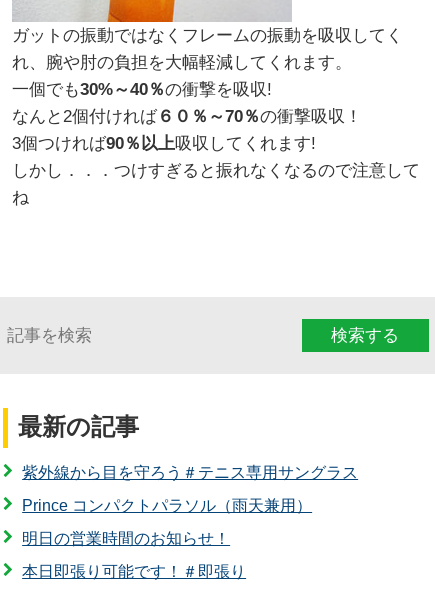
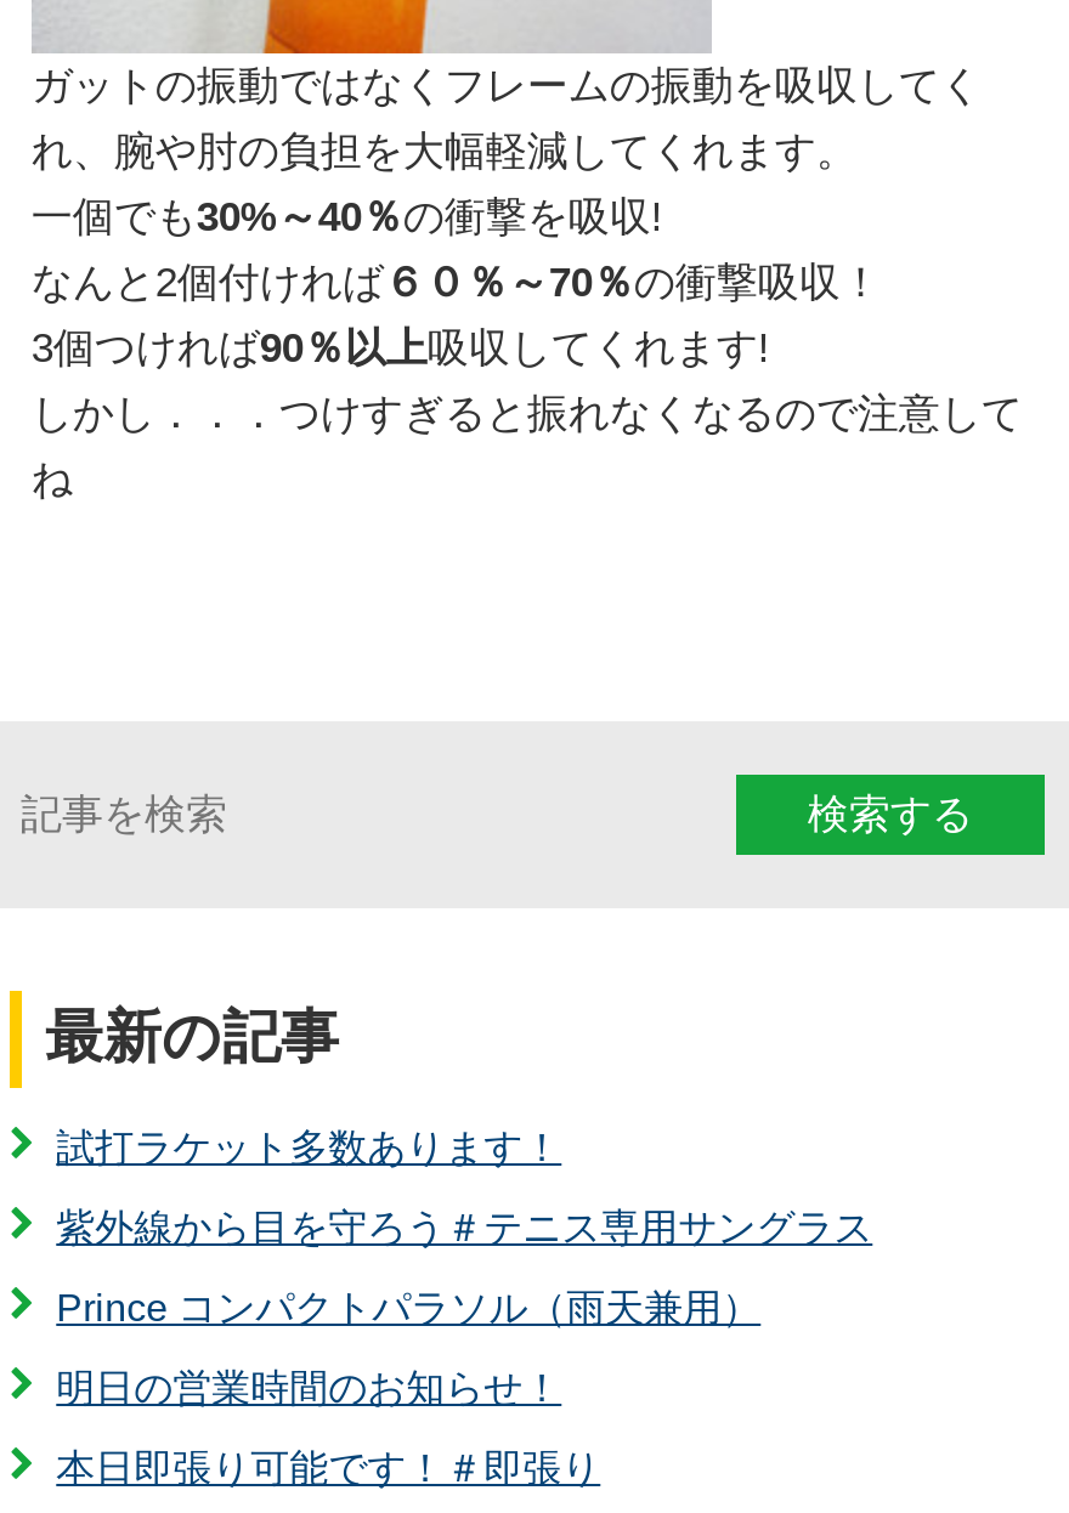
none -> [56,1128,561,1169] 試打ラケット多数あります！

